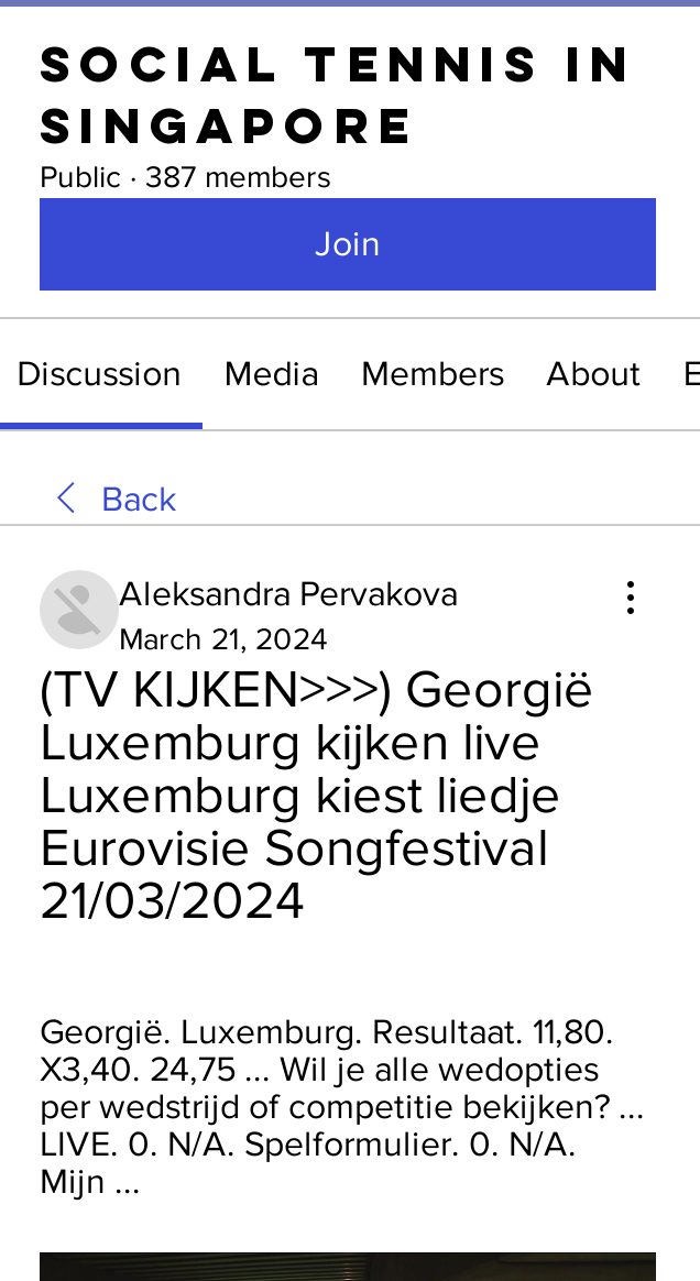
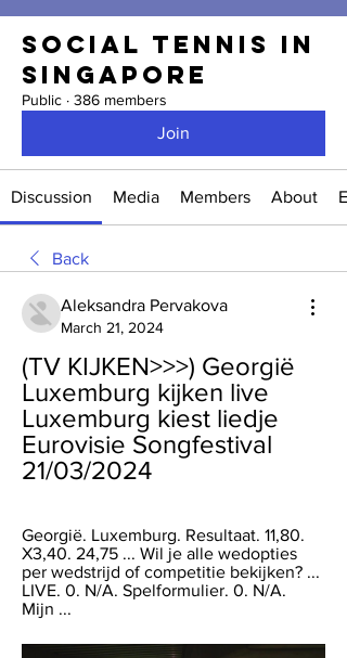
[40,158,332,194] Public · 387 members -> [22,91,167,108] Public · 386 members

